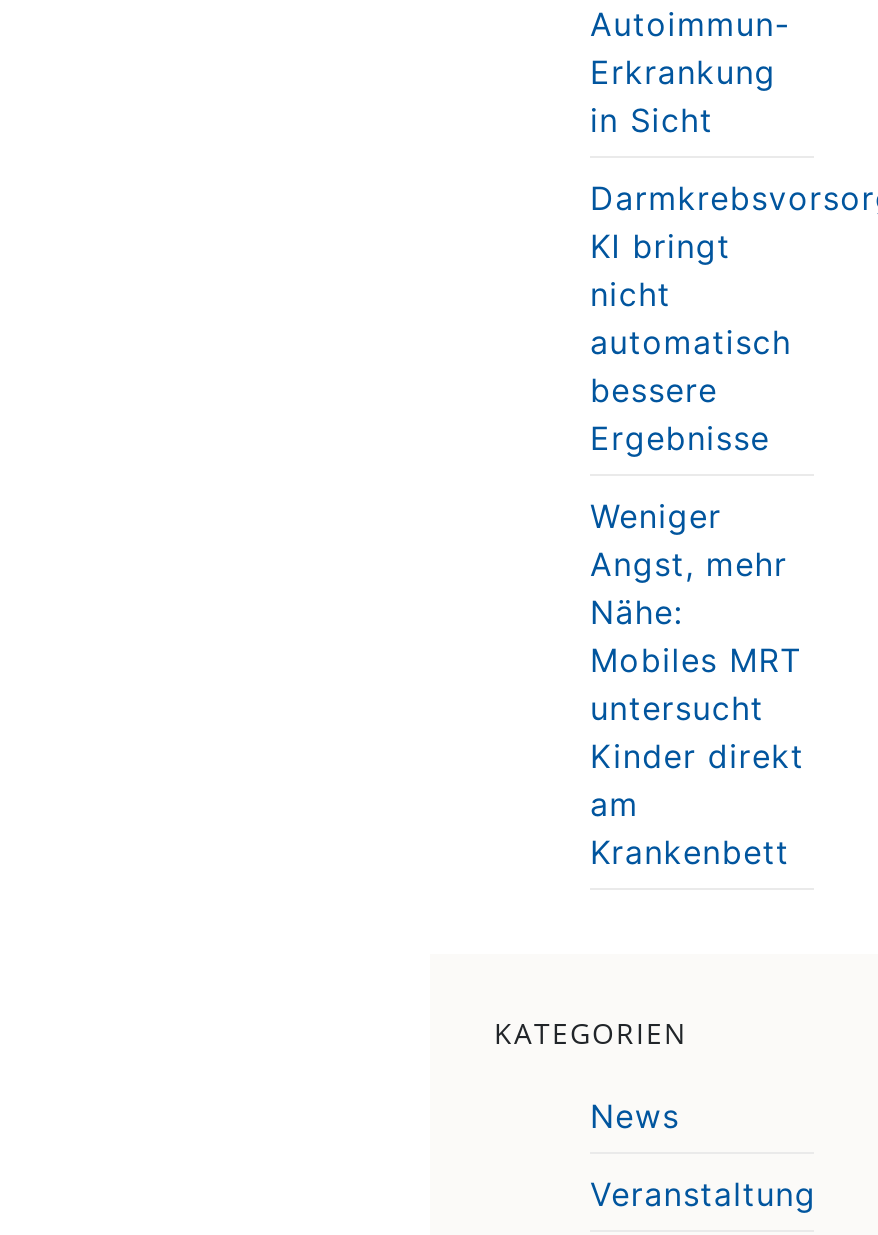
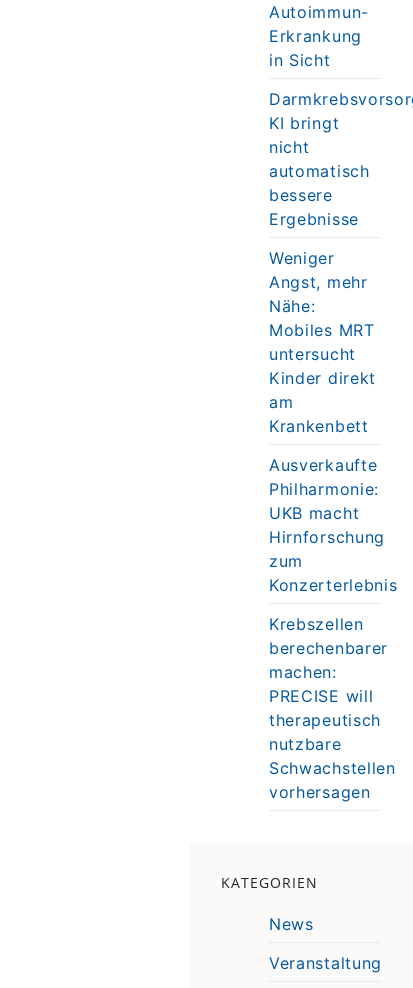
none -> [269,455,397,802] Ausverkaufte | Philharmonie: | UKB macht | Hirnforschung | zum | Konzerterlebnis | Krebszellen | berechenbarer | machen: | PRECISE will | therapeutisch | nutzbare | Schwachstellen | vorhersagen

